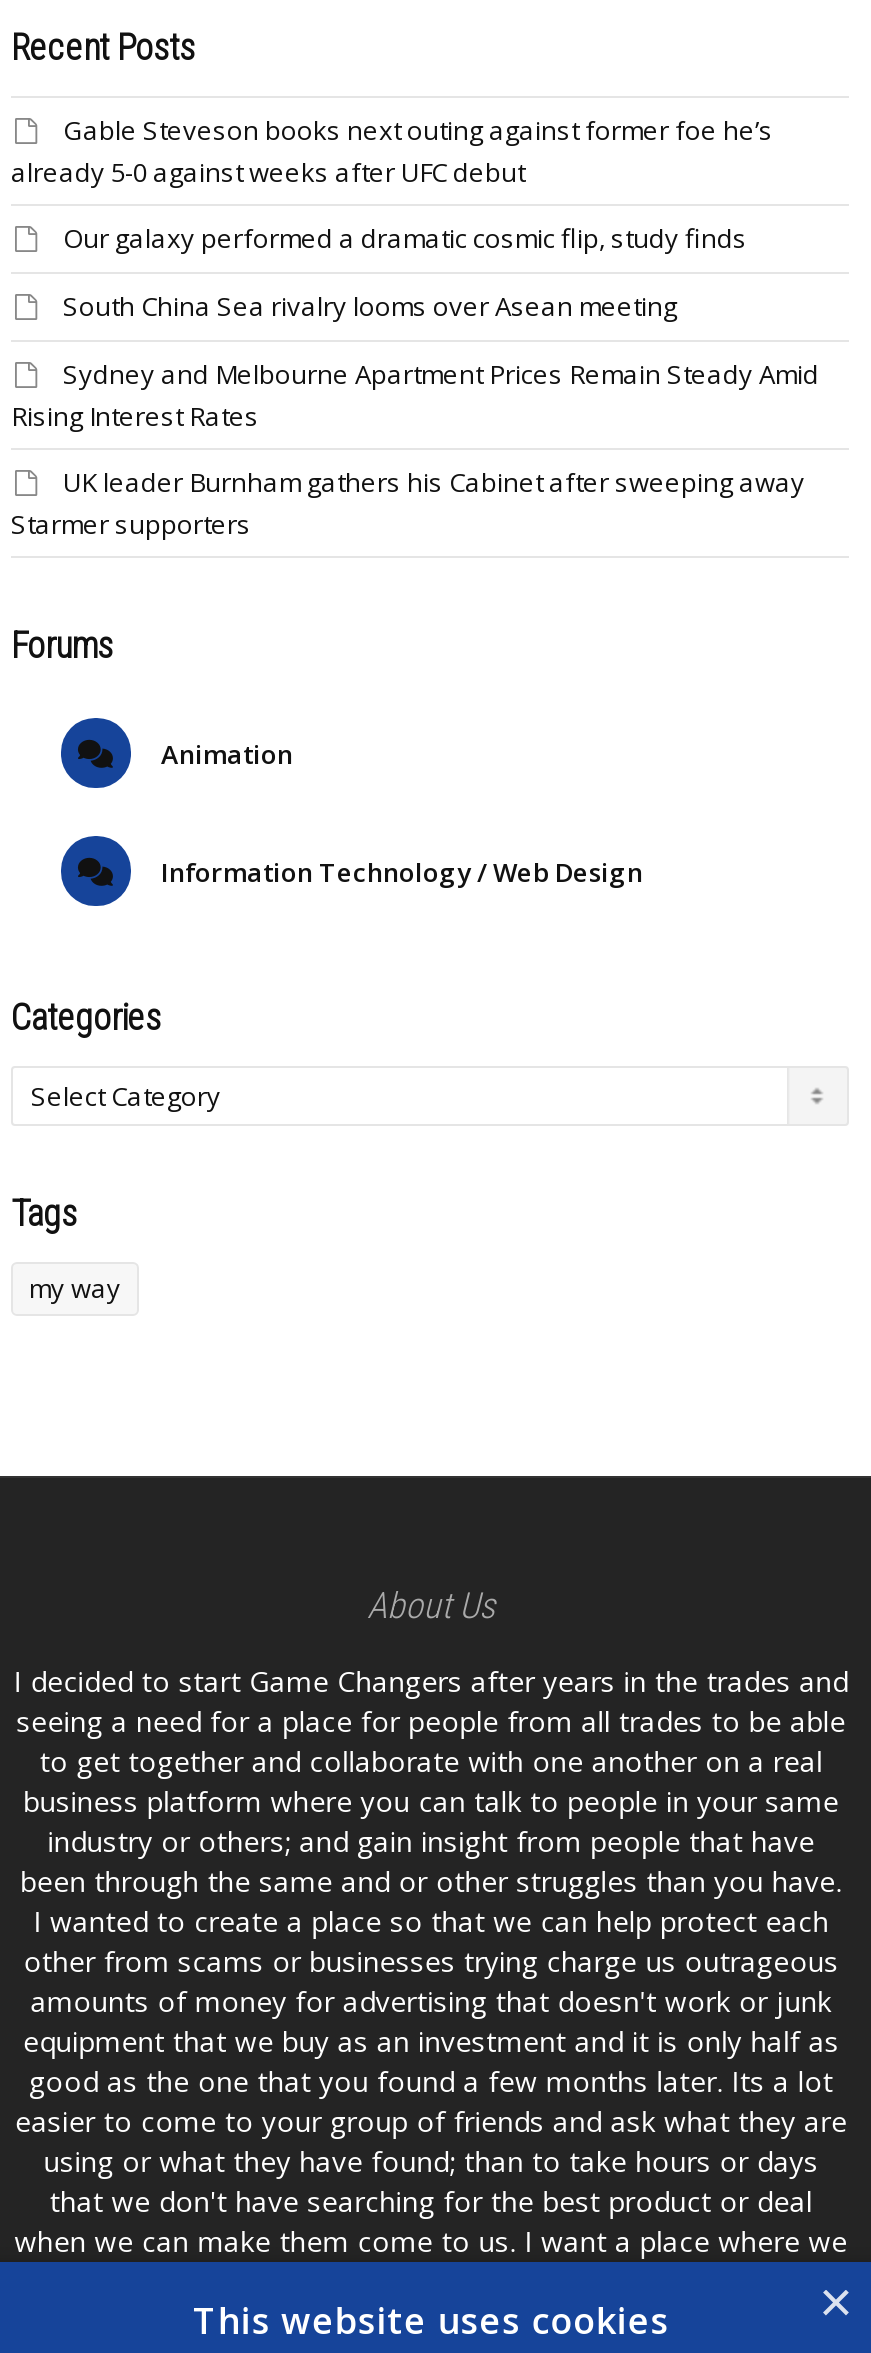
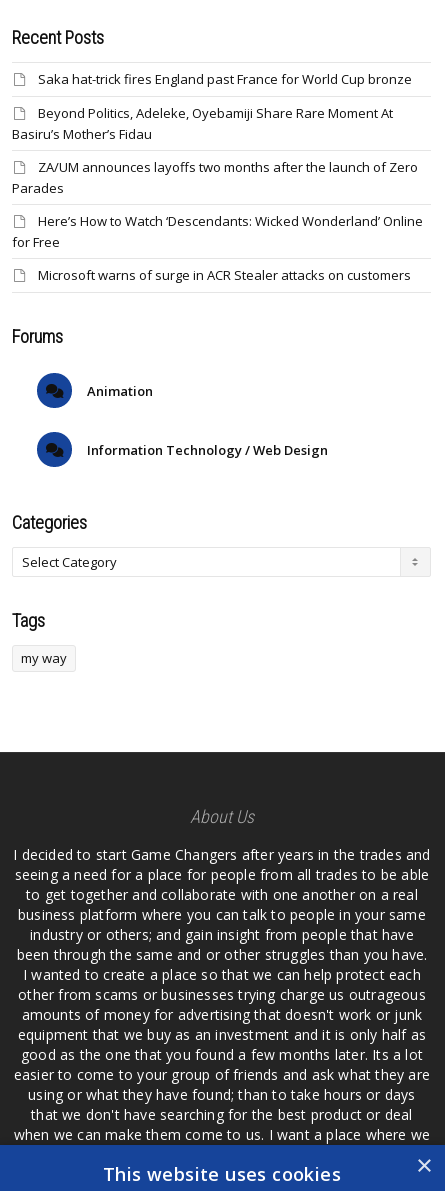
[11,113,773,191] Gable Steveson books next outing against former foe he’s | already 5-0 against weeks after UFC debut -> [38,70,412,88] Saka hat-trick fires England past France for World Cup bronze
[63,221,747,257] Our galaxy performed a dramatic cosmic flip, study finds -> [12,104,393,143] Beyond Politics, Adeleke, Oyebamiji Share Rare Moment At | Basiru’s Mother’s Fidau
[63,289,677,325] South China Sea rivalry looms over Asean meeting -> [12,158,418,197] ZA/UM announces layoffs two months after the launch of Zero | Parades
[11,357,819,435] Sydney and Melbourne Apartment Prices Remain Steady Amid | Rising Interest Rates -> [12,212,423,251] Here’s How to Watch ‘Descendants: Wicked Wonderland’ Online | for Free
[11,465,805,543] UK leader Burnham gathers his Cabinet after sweeping away | Starmer supporters -> [38,266,411,284] Microsoft warns of surge in ACR Stealer attacks on customers

